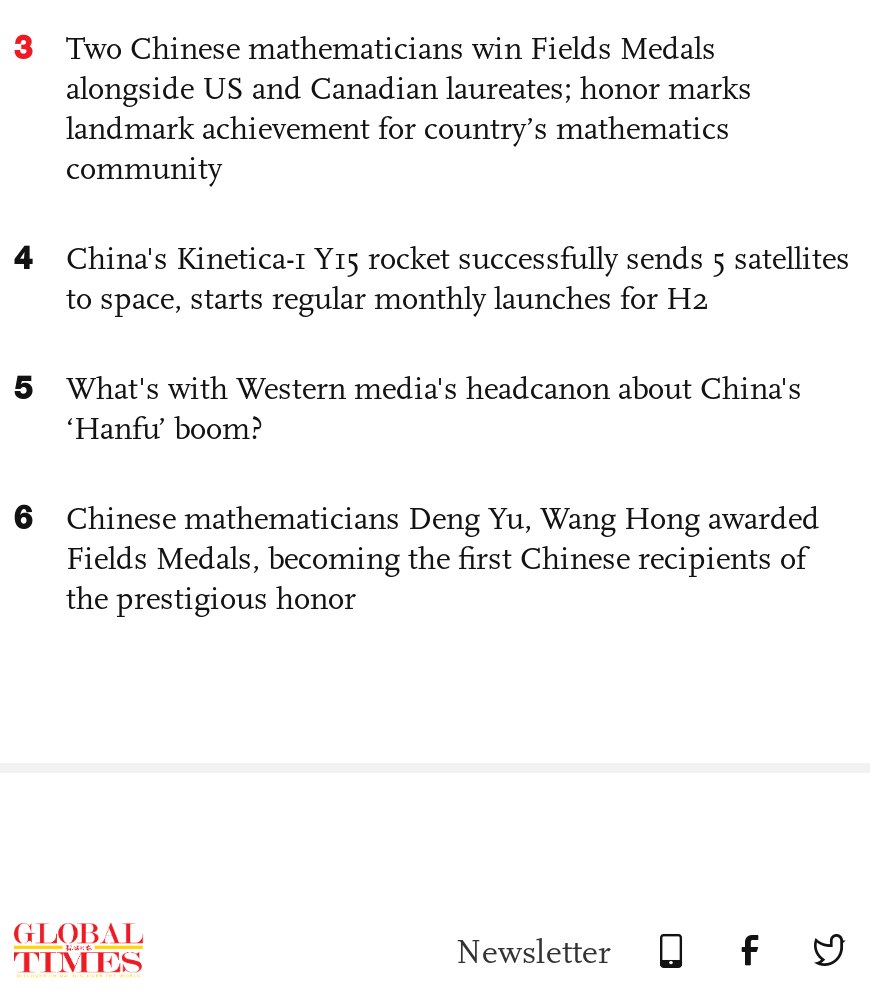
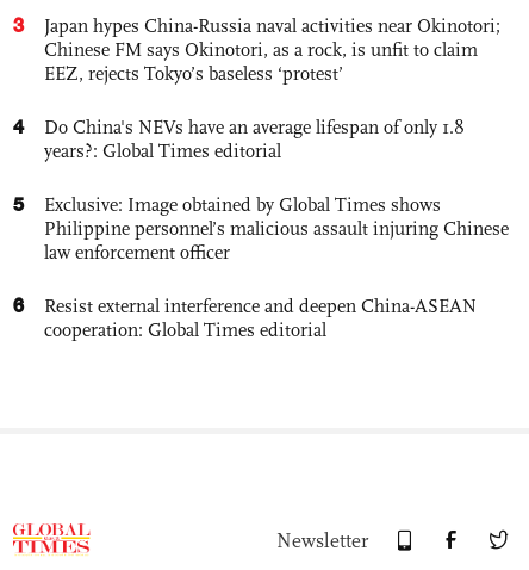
[66,28,752,186] Two Chinese mathematicians win Fields Medals | alongside US and Canadian laureates; honor marks | landmark achievement for country’s mathematics | community -> [44,14,500,84] Japan hypes China-Russia naval activities near Okinotori; | Chinese FM says Okinotori, as a rock, is unfit to claim | EEZ, rejects Tokyo’s baseless ‘protest’
[66,238,850,316] China's Kinetica-1 Y15 rocket successfully sends 5 satellites | to space, starts regular monthly launches for H2 -> [44,115,465,162] Do China's NEVs have an average lifespan of only 1.8 | years?: Global Times editorial
[66,368,802,446] What's with Western media's headcanon about China's | ‘Hanfu’ boom? -> [44,193,509,263] Exclusive: Image obtained by Global Times shows | Philippine personnel’s malicious assault injuring Chinese | law enforcement officer
[66,498,820,616] Chinese mathematicians Deng Yu, Wang Hong awarded | Fields Medals, becoming the first Chinese recipients of | the prestigious honor -> [44,294,477,341] Resist external interference and deepen China-ASEAN | cooperation: Global Times editorial

